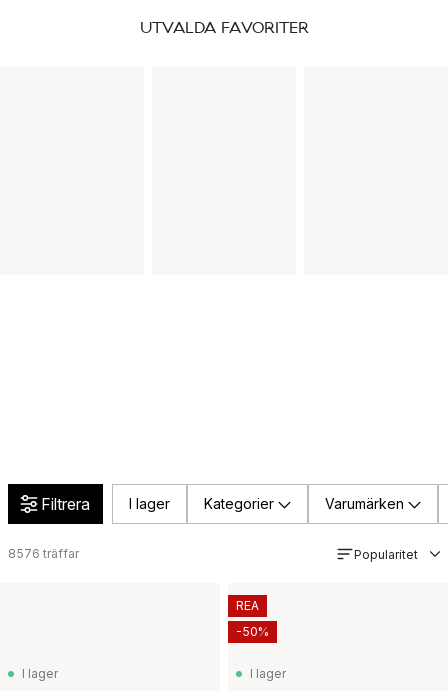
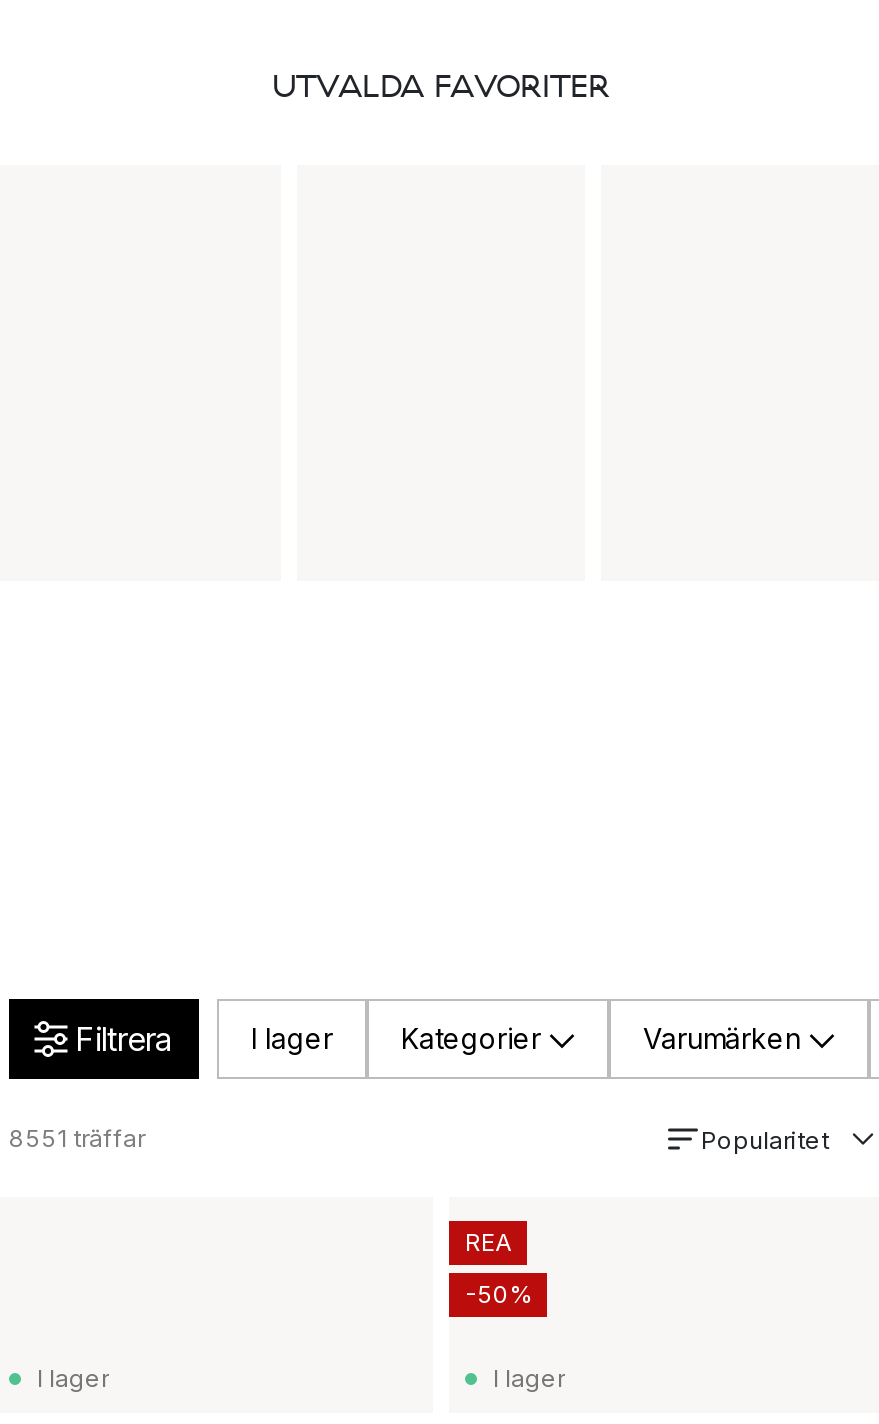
[8,546,79,561] 8576 träffar -> [9,1124,145,1154] 8551 träffar

